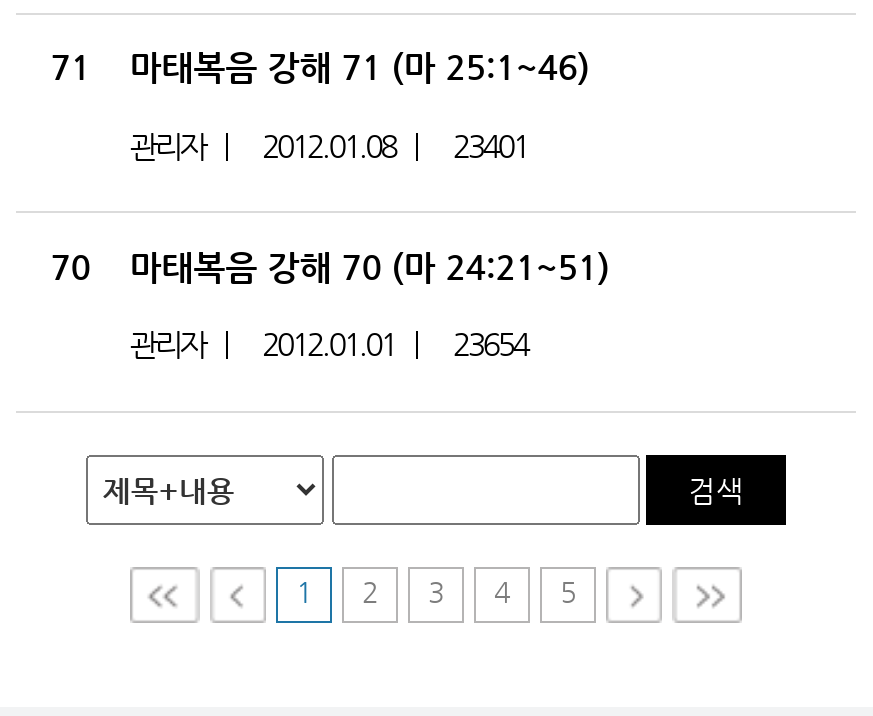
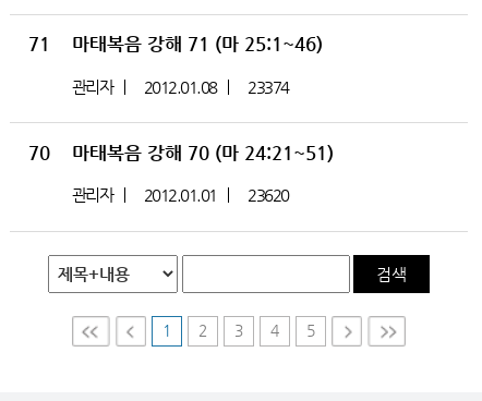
[130,129,527,165] 관리자 2012.01.08 23401 -> [72,77,289,97] 관리자 2012.01.08 23374
[130,328,527,364] 관리자 2012.01.01 23654 -> [72,186,289,205] 관리자 2012.01.01 23620

